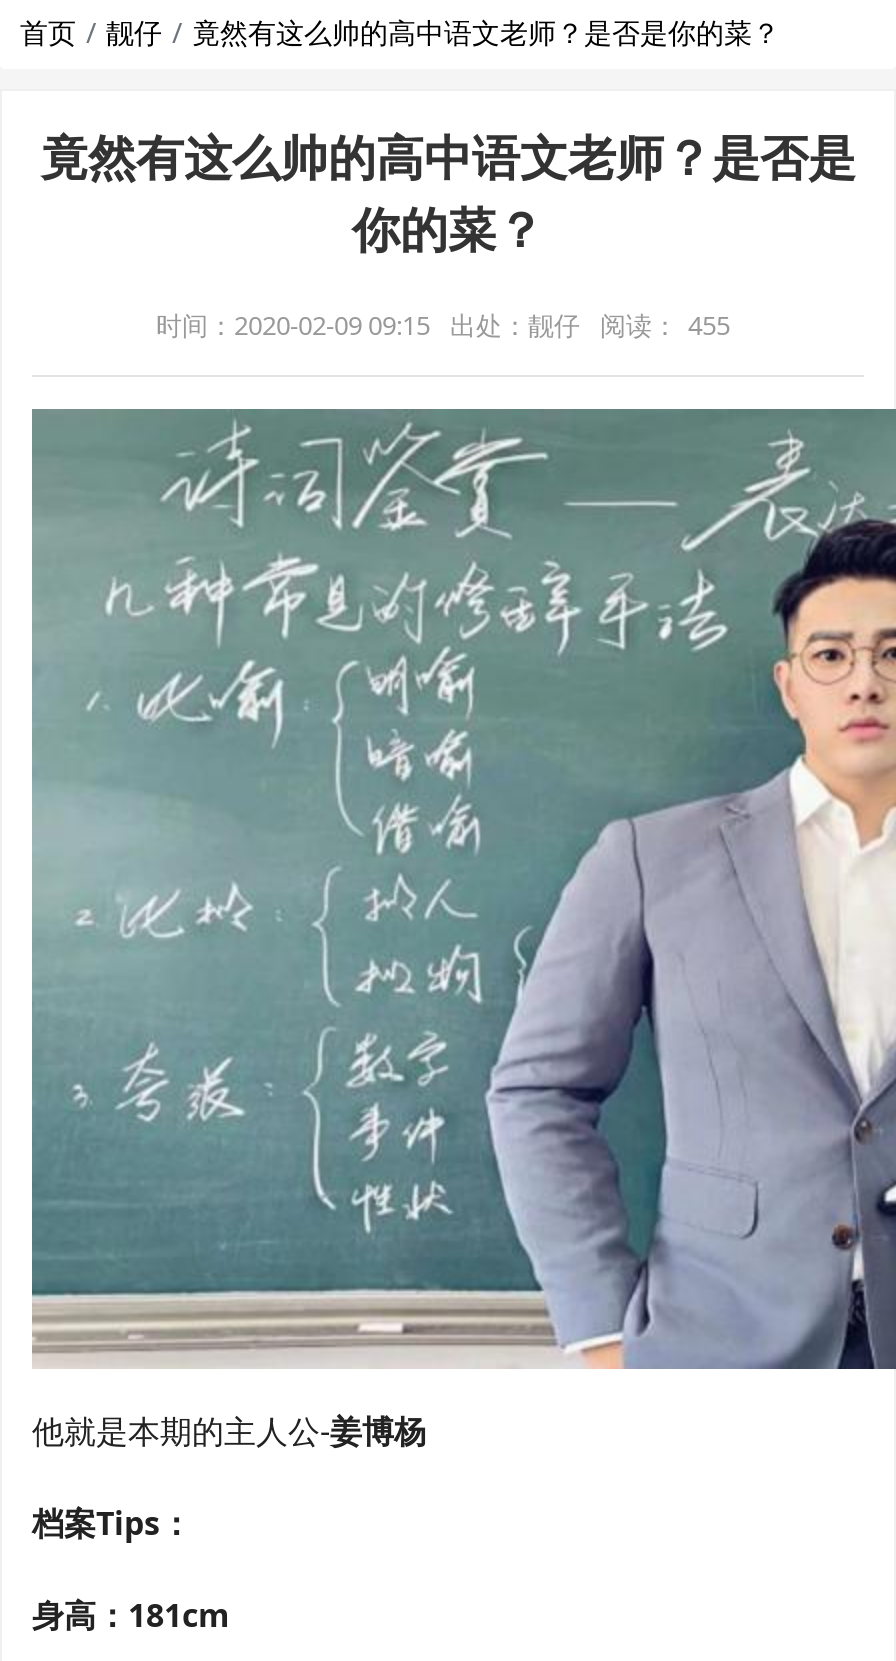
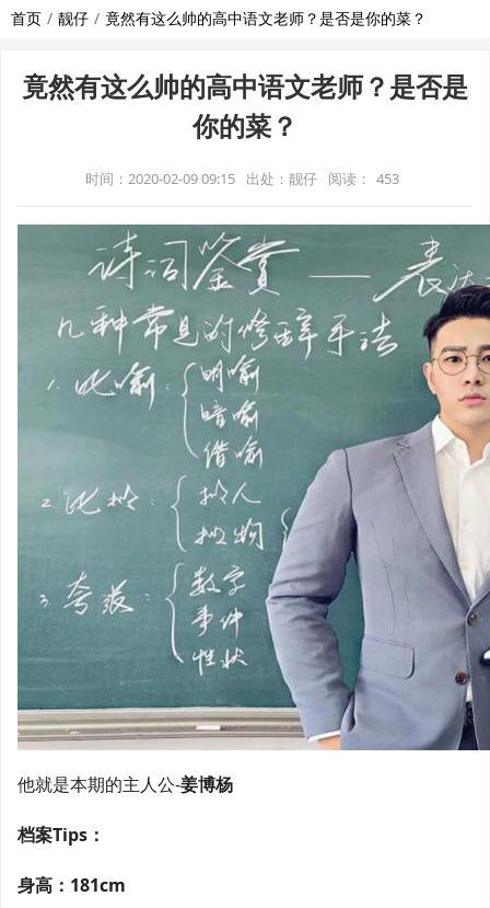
[156,307,730,343] 时间：2020-02-09 09:15 出处：靓仔 阅读： 455 -> [85,169,399,188] 时间：2020-02-09 09:15 出处：靓仔 阅读： 453

